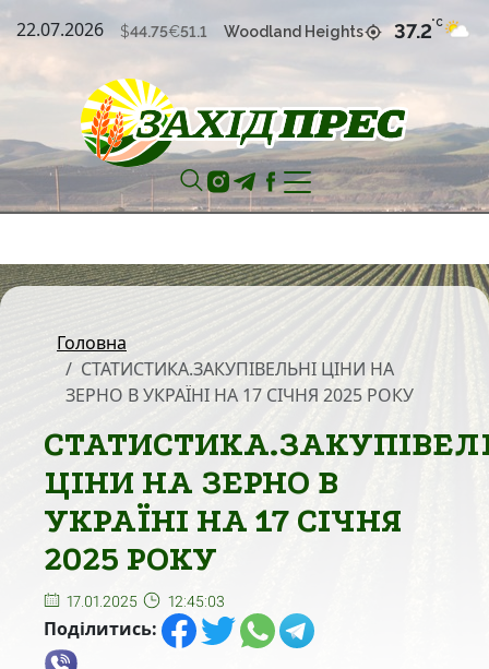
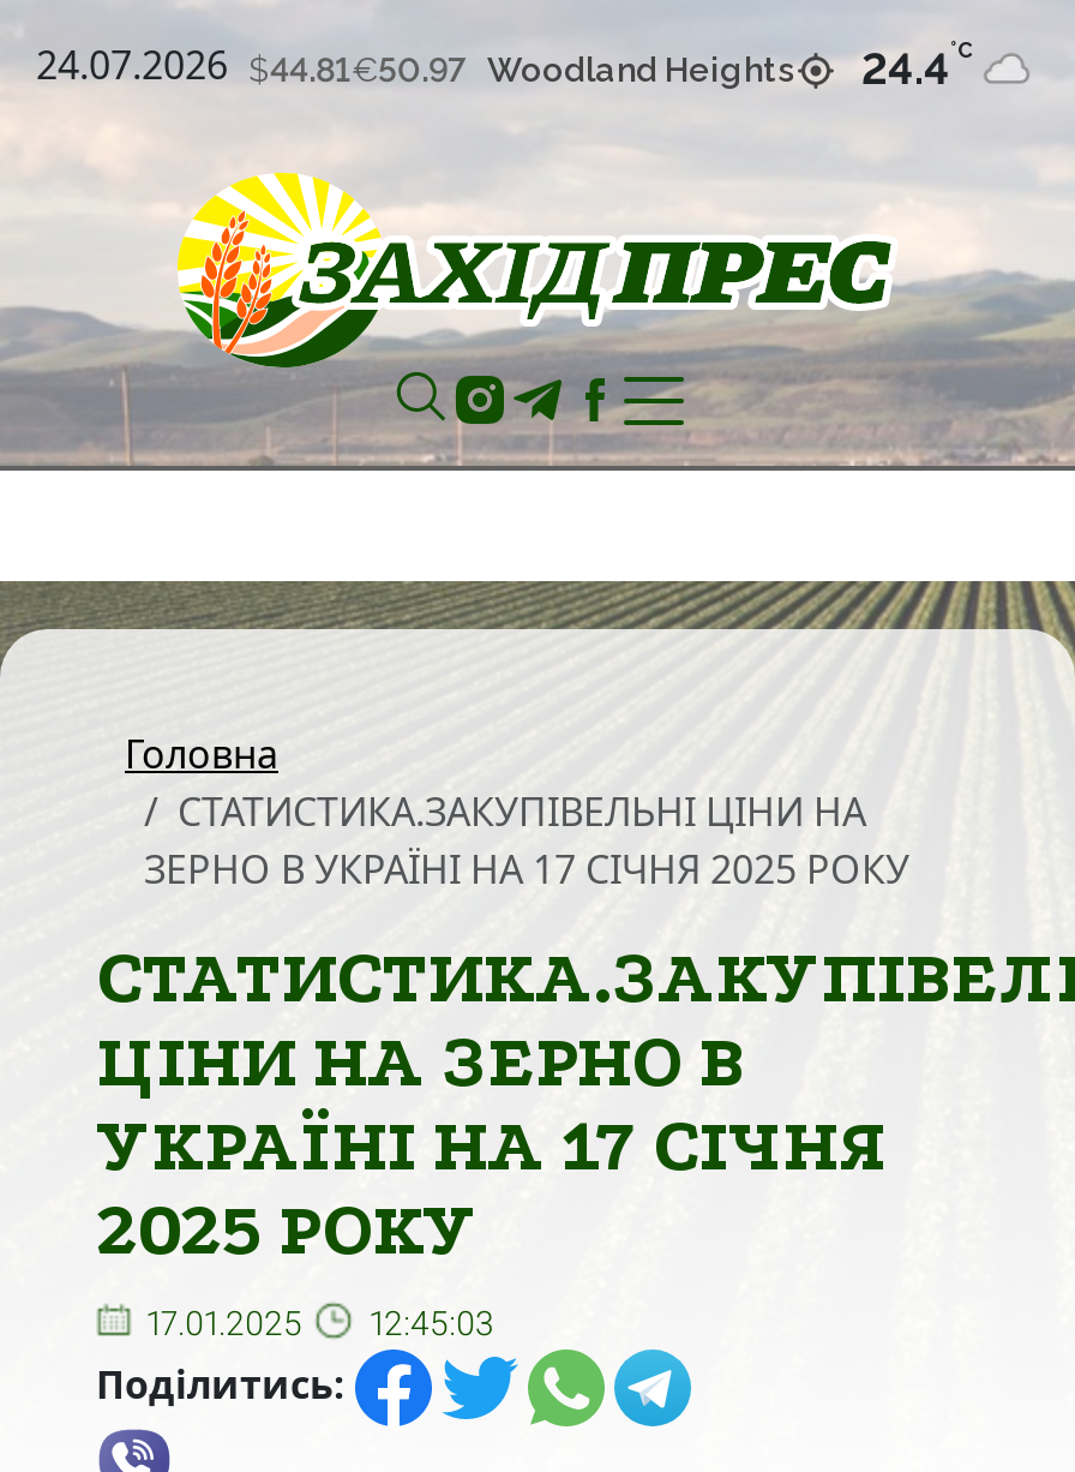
[16,17,443,43] 22.07.2026 | $44.75€51.1 | Woodland Heights | 37.2°С -> [36,38,974,94] 24.07.2026 $44.81€50.97 Woodland Heights | 24.4°С

